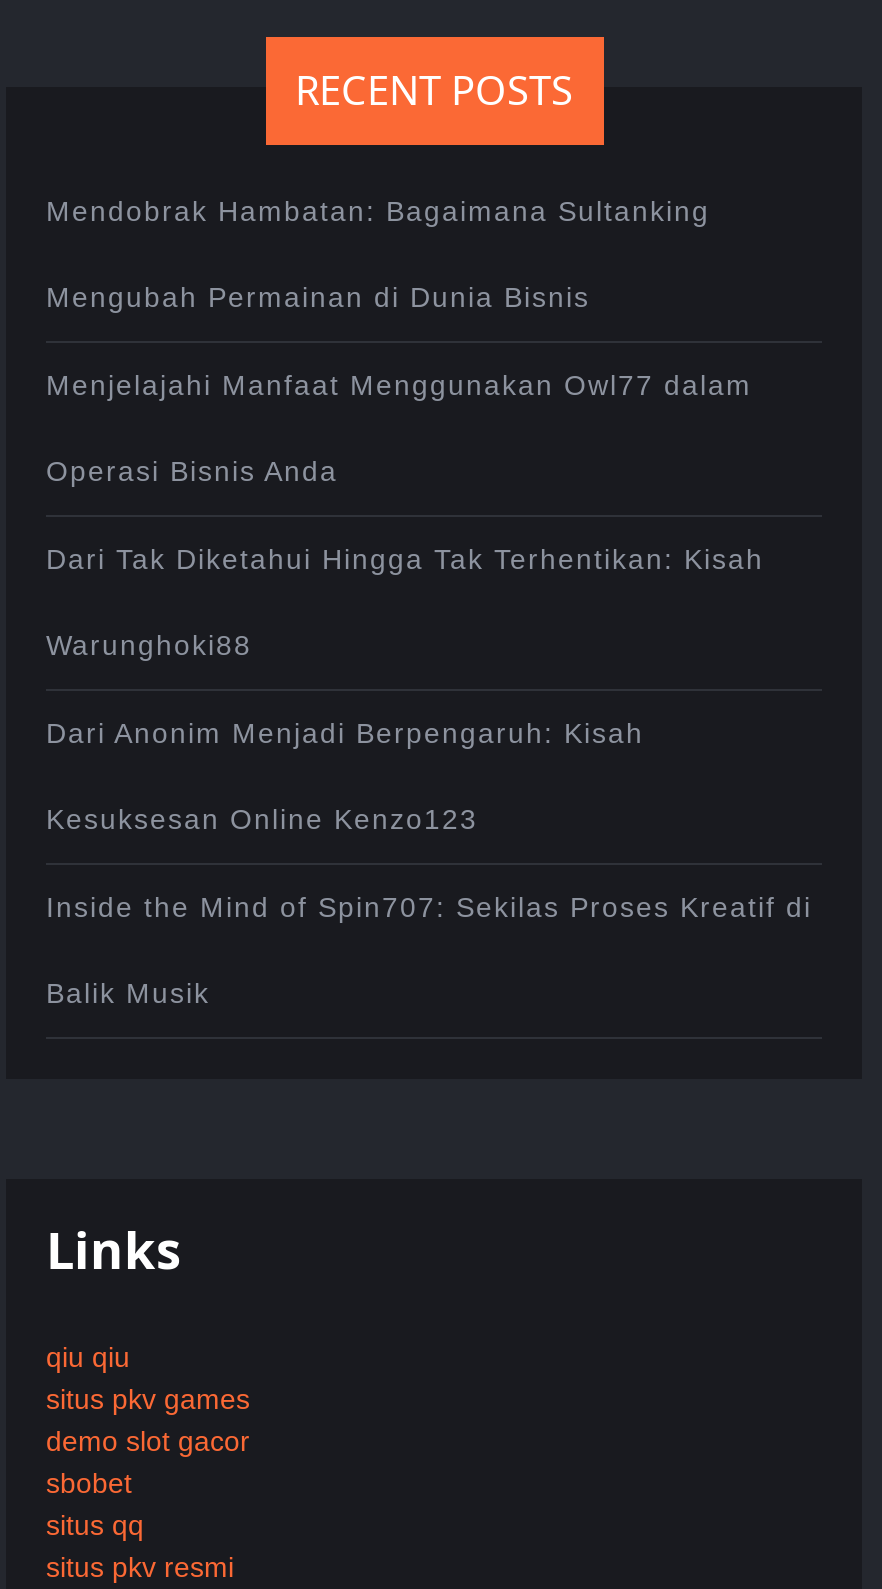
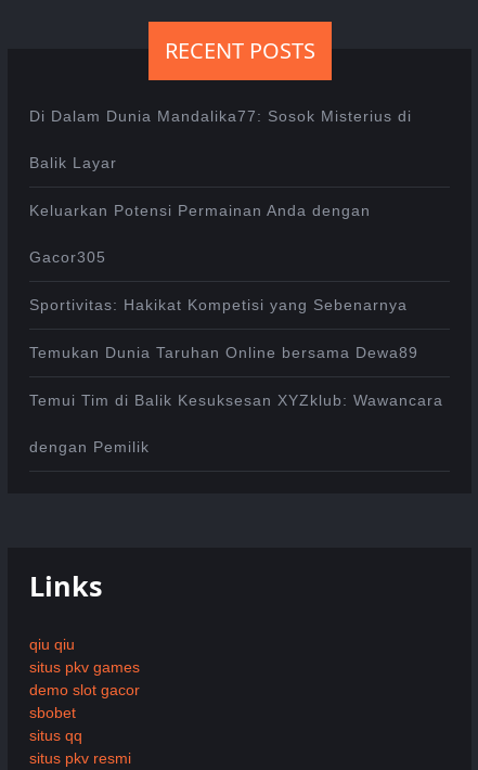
[46,194,812,1008] Mendobrak Hambatan: Bagaimana Sultanking | Mengubah Permainan di Dunia Bisnis | Menjelajahi Manfaat Menggunakan Owl77 dalam | Operasi Bisnis Anda | Dari Tak Diketahui Hingga Tak Terhentikan: Kisah | Warunghoki88 | Dari Anonim Menjadi Berpengaruh: Kisah | Kesuksesan Online Kenzo123 | Inside the Mind of Spin707: Sekilas Proses Kreatif di | Balik Musik -> [29,107,443,455] Di Dalam Dunia Mandalika77: Sosok Misterius di | Balik Layar | Keluarkan Potensi Permainan Anda dengan | Gacor305 | Sportivitas: Hakikat Kompetisi yang Sebenarnya | Temukan Dunia Taruhan Online bersama Dewa89 | Temui Tim di Balik Kesuksesan XYZklub: Wawancara | dengan Pemilik

